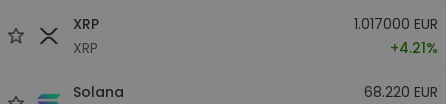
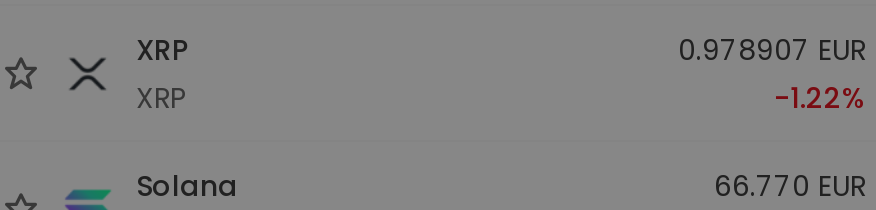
[354,13,438,33] 1.017000 EUR -> [678,29,866,69] 0.978907 EUR
[390,37,438,57] +4.21% -> [774,77,866,117] -1.22%
[364,81,438,101] 68.220 EUR -> [714,165,866,205] 66.770 EUR

